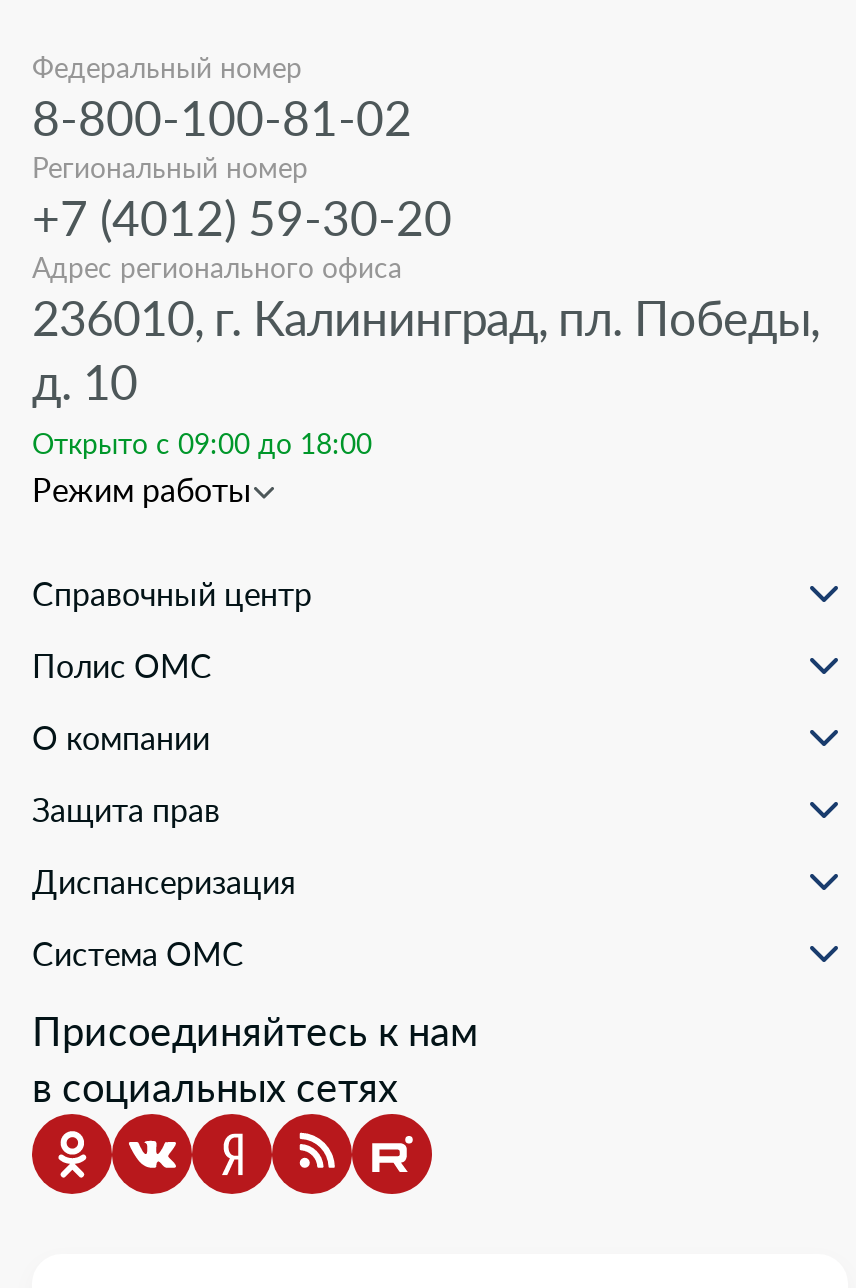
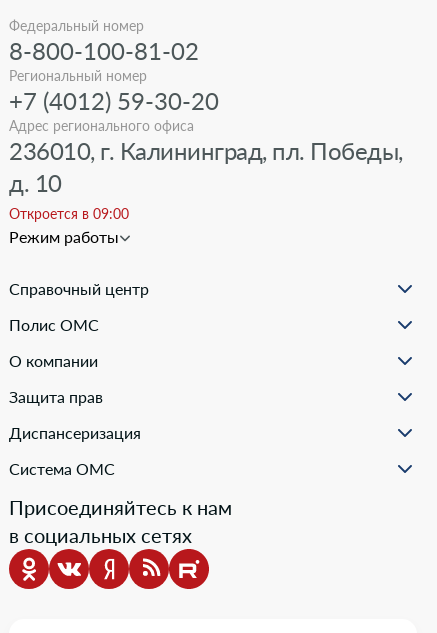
[32,425,372,459] Открыто с 09:00 до 18:00 -> [9,205,129,222] Откроется в 09:00

